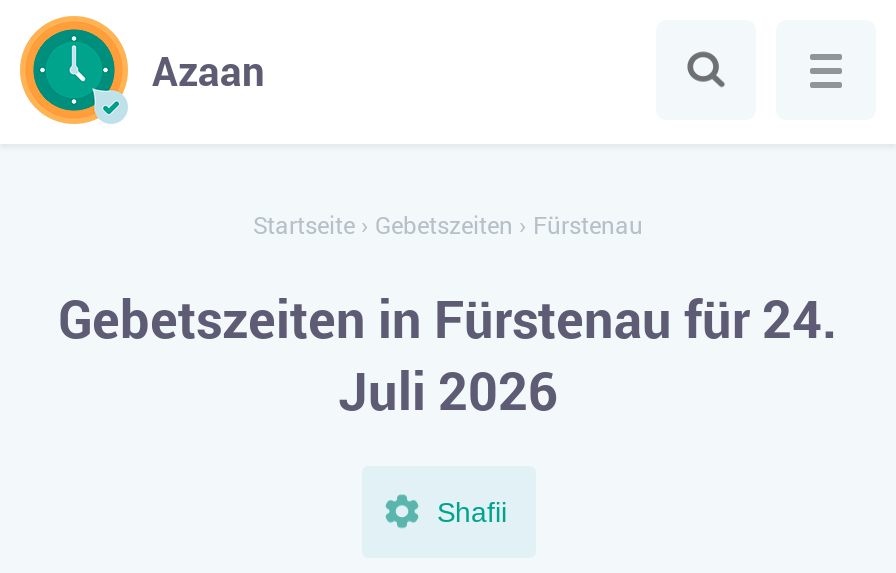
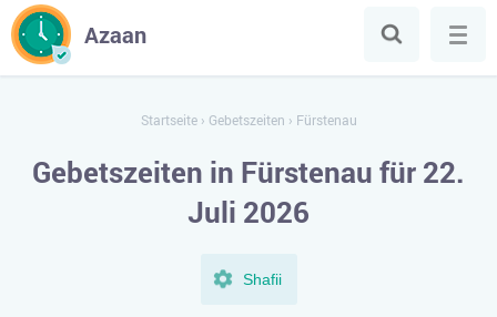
[58,284,838,352] Gebetszeiten in Fürstenau für 24. -> [32,153,465,191] Gebetszeiten in Fürstenau für 22.

